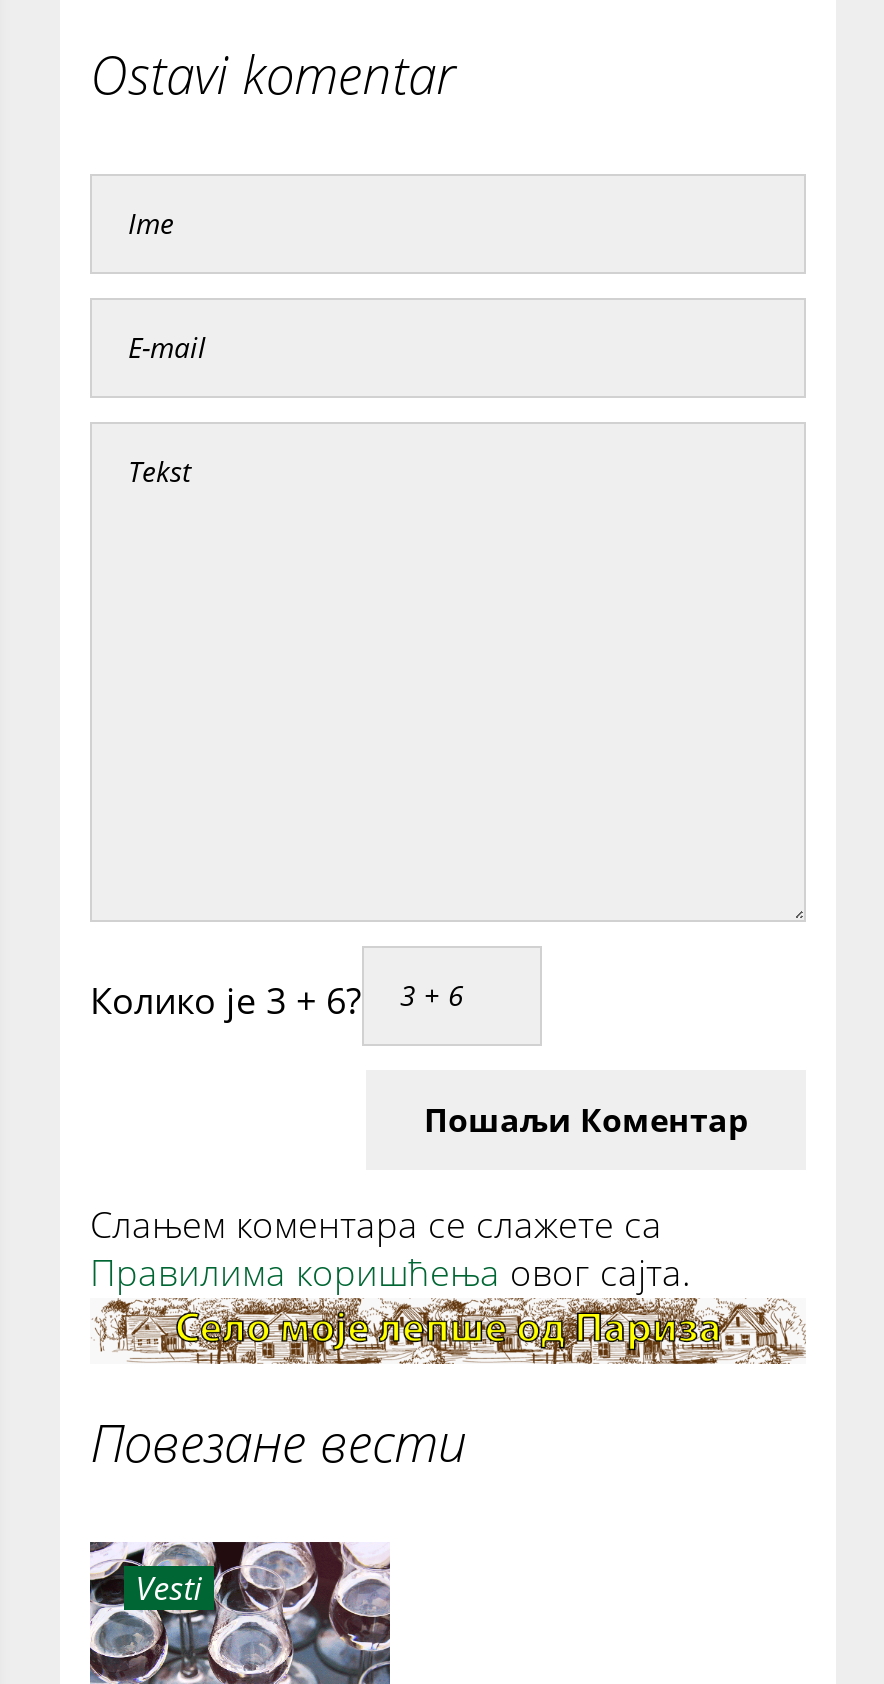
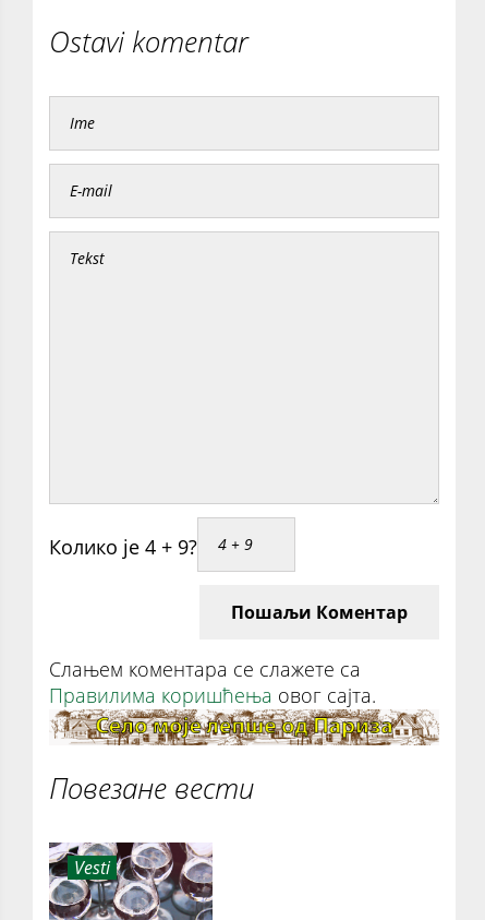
[90,976,362,1024] Колико је 3 + 6? -> [49,533,197,560] Колико је 4 + 9?

